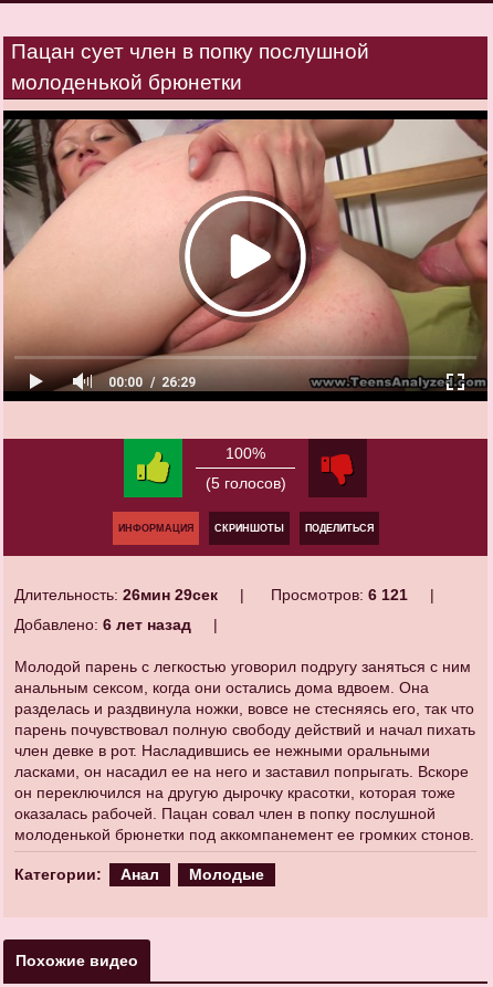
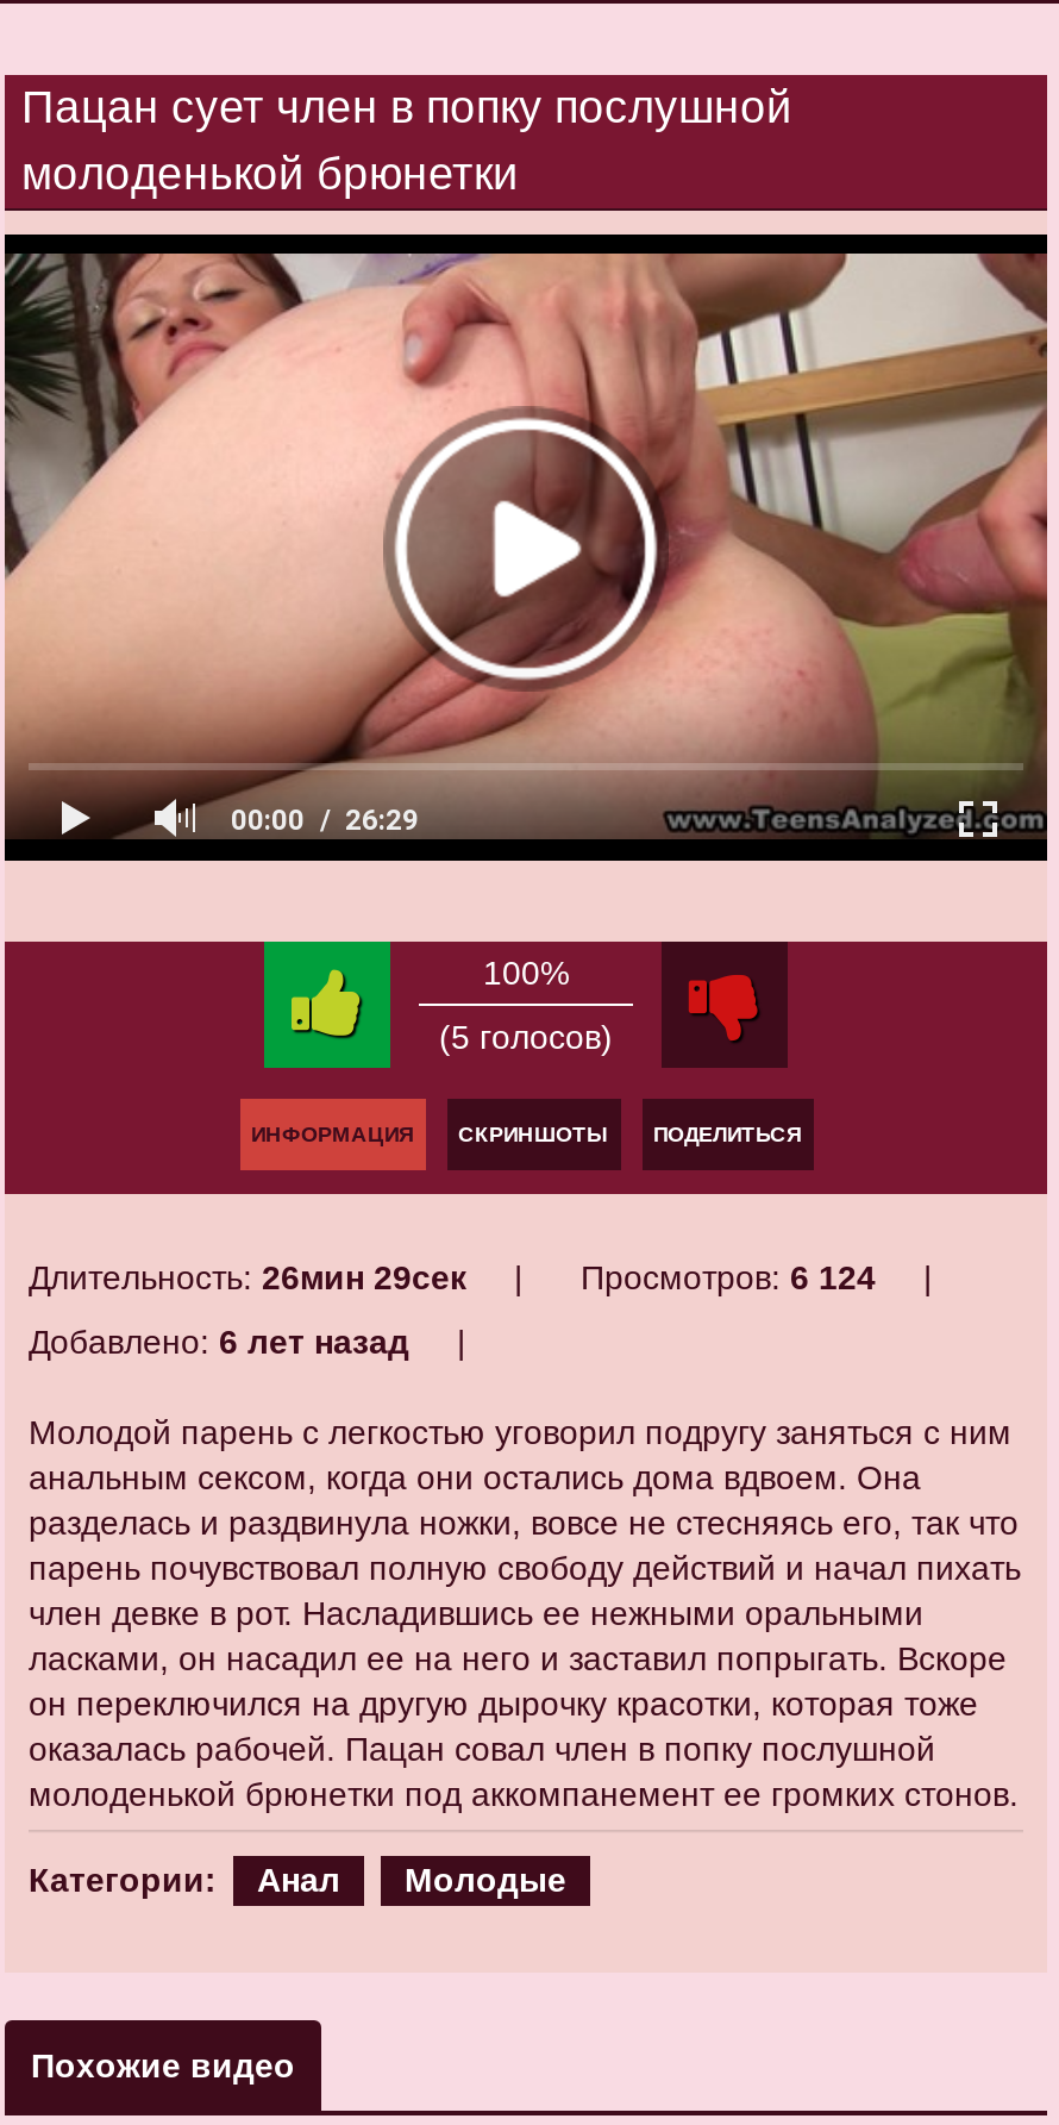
[271,586,408,603] Просмотров: 6 121 -> [581,1258,876,1296] Просмотров: 6 124

